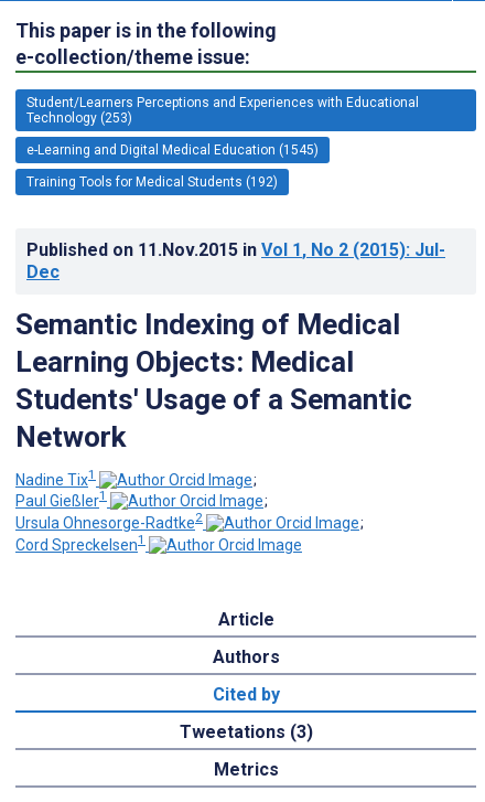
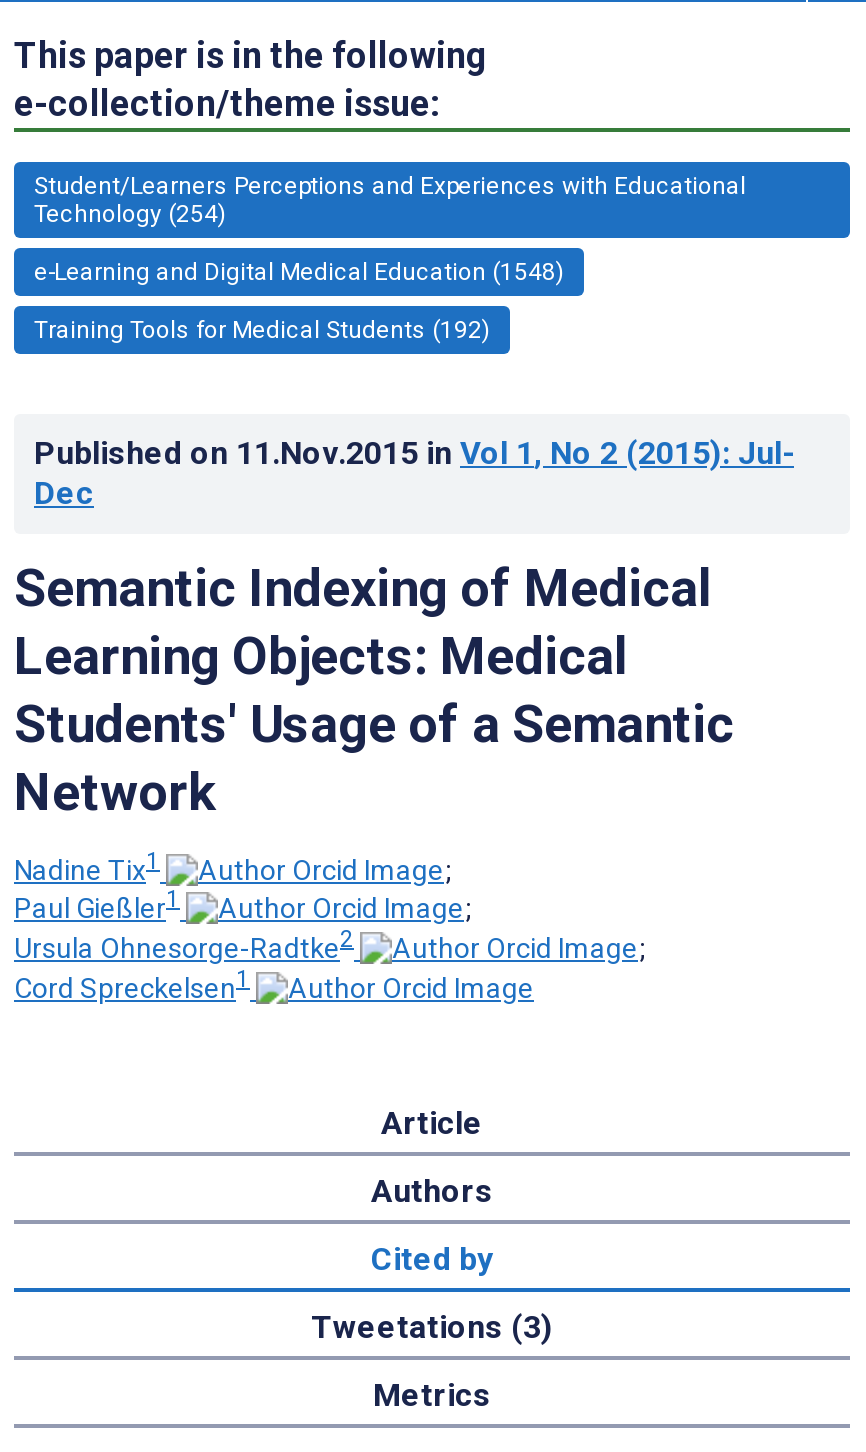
[26,110,132,126] Technology (253) -> [34,200,226,228] Technology (254)
[26,142,319,158] e-Learning and Digital Medical Education (1545) -> [34,258,564,286] e-Learning and Digital Medical Education (1548)

